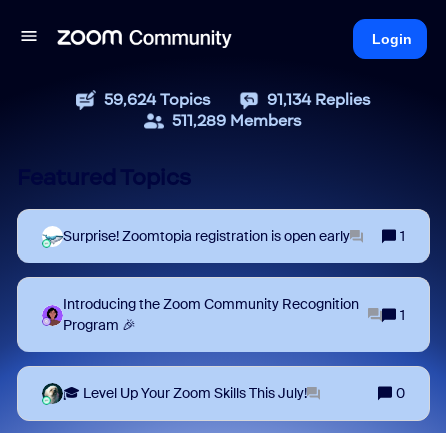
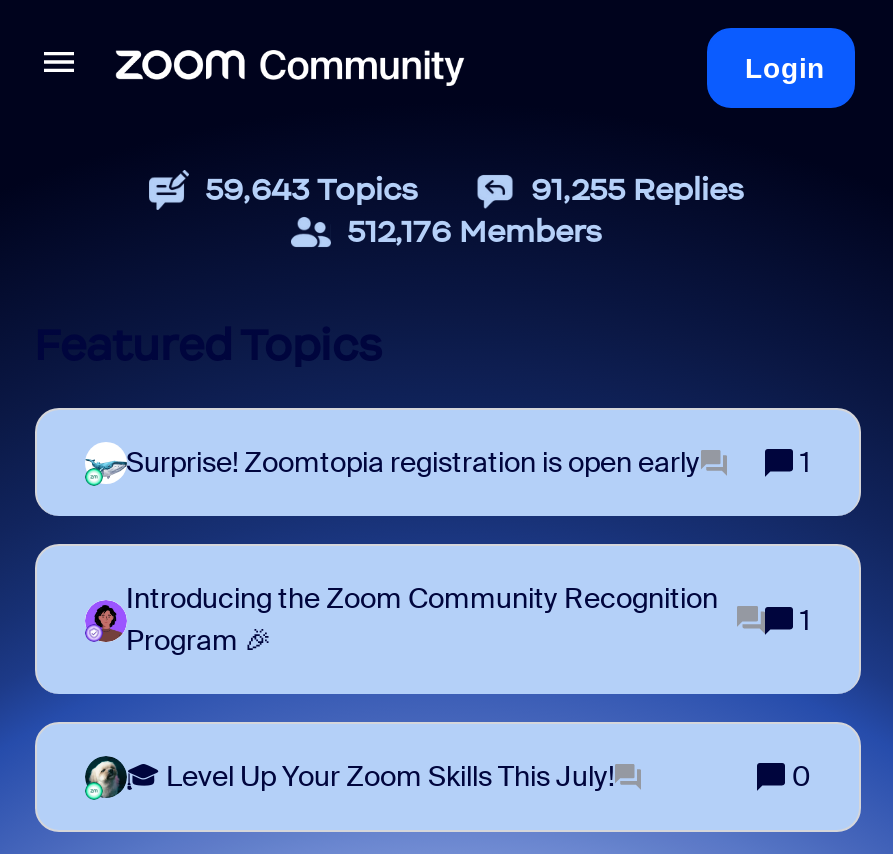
[103,90,210,109] 59,624 Topics -> [205,170,419,208] 59,643 Topics
[266,90,370,109] 91,134 Replies -> [531,170,745,208] 91,255 Replies
[172,111,302,130] 511,289 Members -> [347,212,603,250] 512,176 Members

